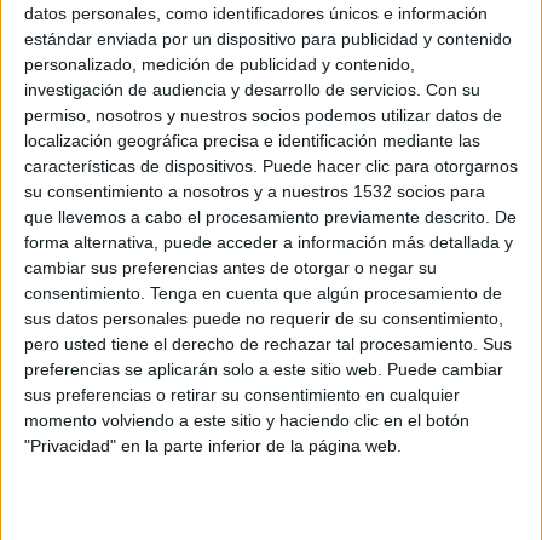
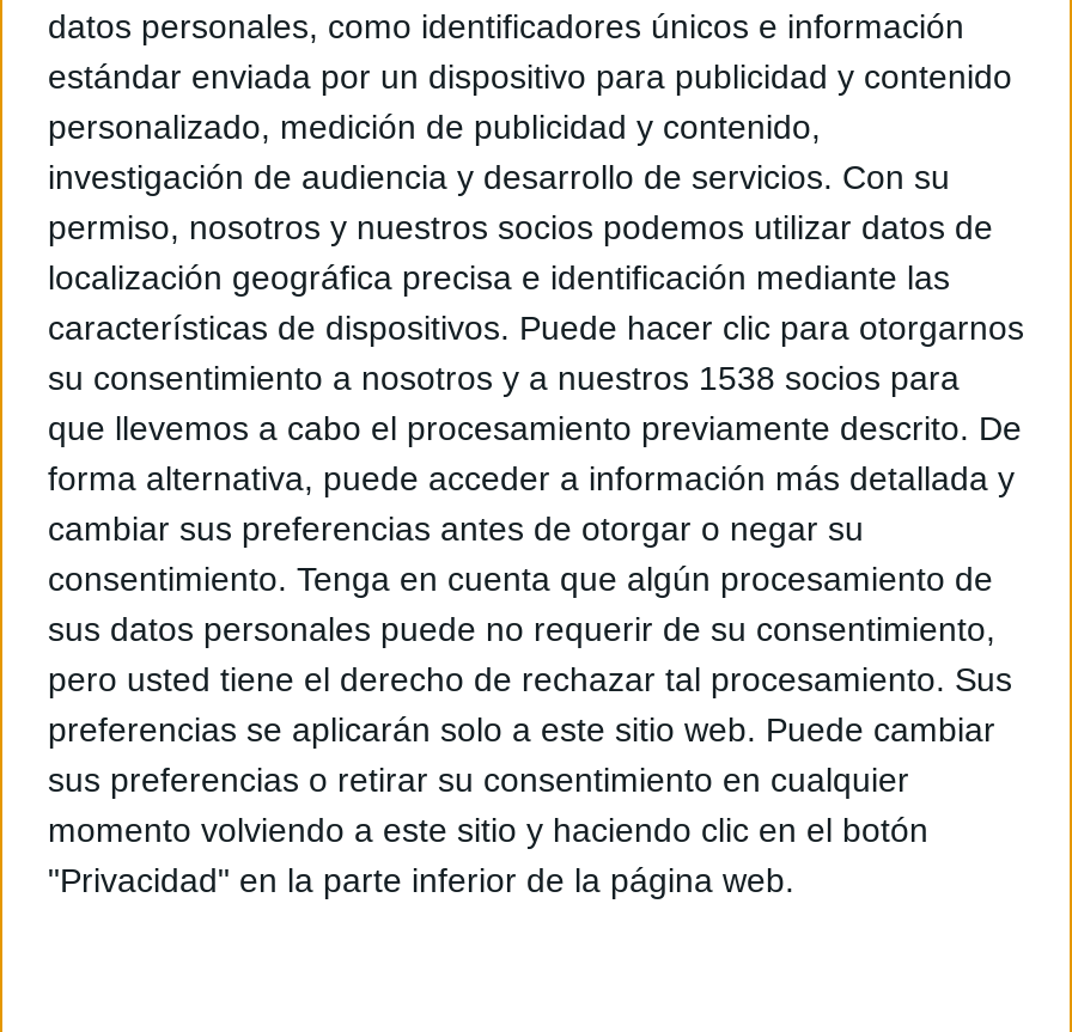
[24,182,485,201] su consentimiento a nosotros y a nuestros 1532 socios para -> [48,359,960,397] su consentimiento a nosotros y a nuestros 1538 socios para

